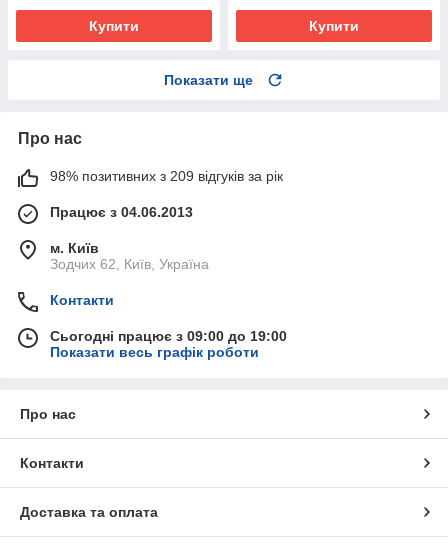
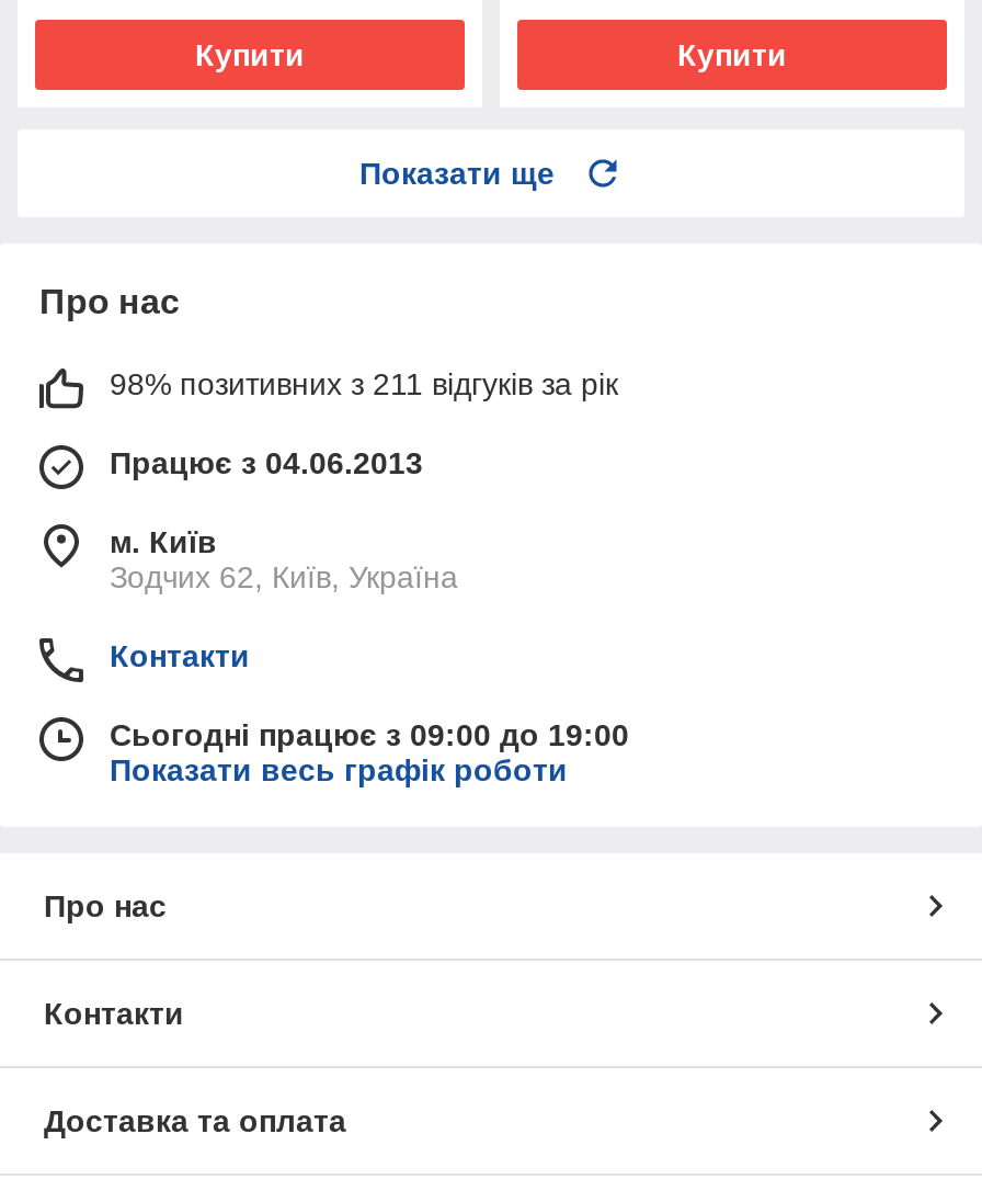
[50,168,283,184] 98% позитивних з 209 відгуків за рік -> [110,366,618,401] 98% позитивних з 211 відгуків за рік

